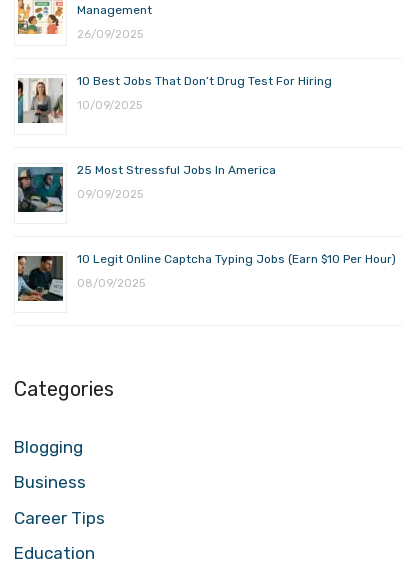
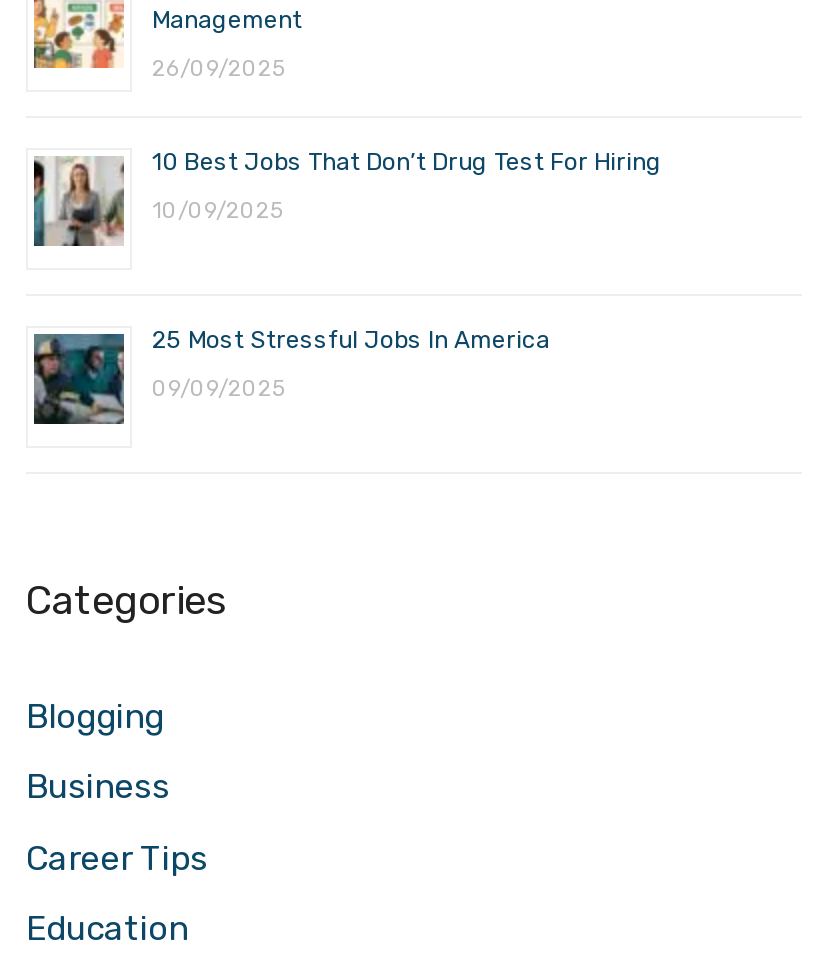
[17,252,396,302] [image] | 10 Legit Online Captcha Typing Jobs (Earn $10 Per Hour) | 08/09/2025 -> none

